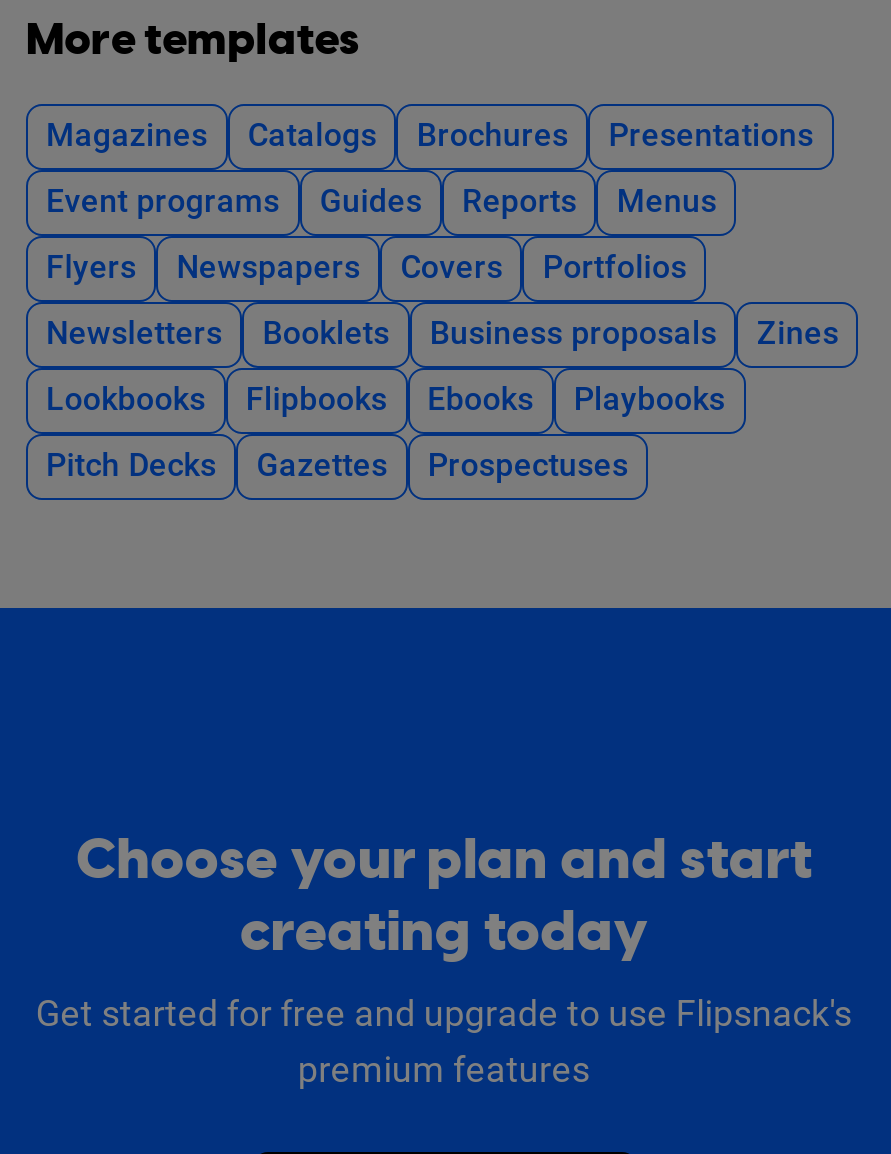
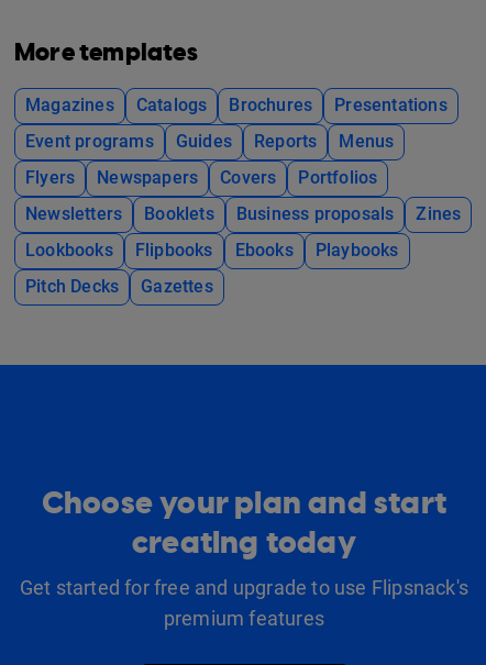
[428,447,628,485] Prospectuses -> none

